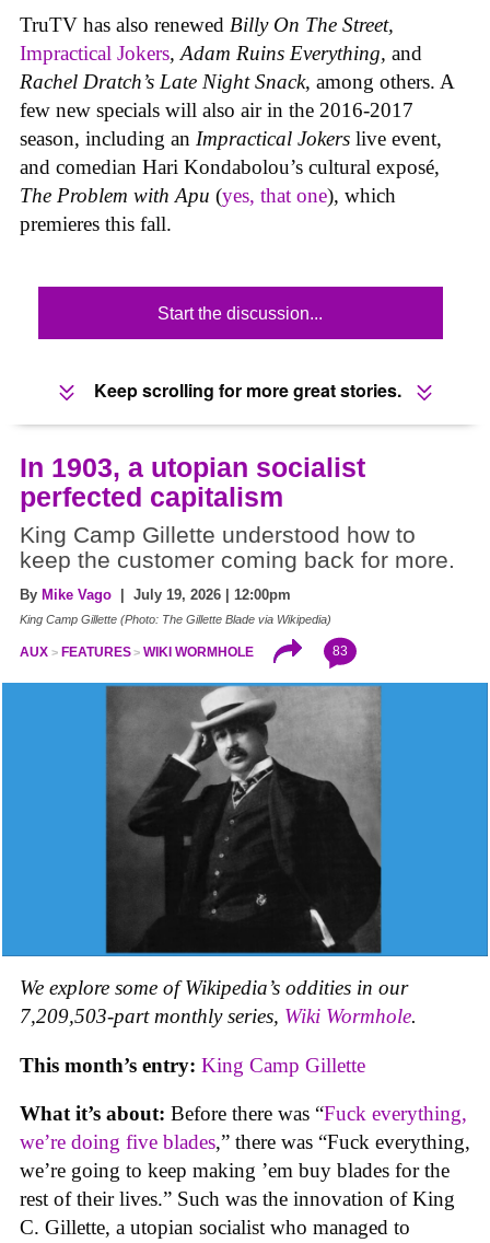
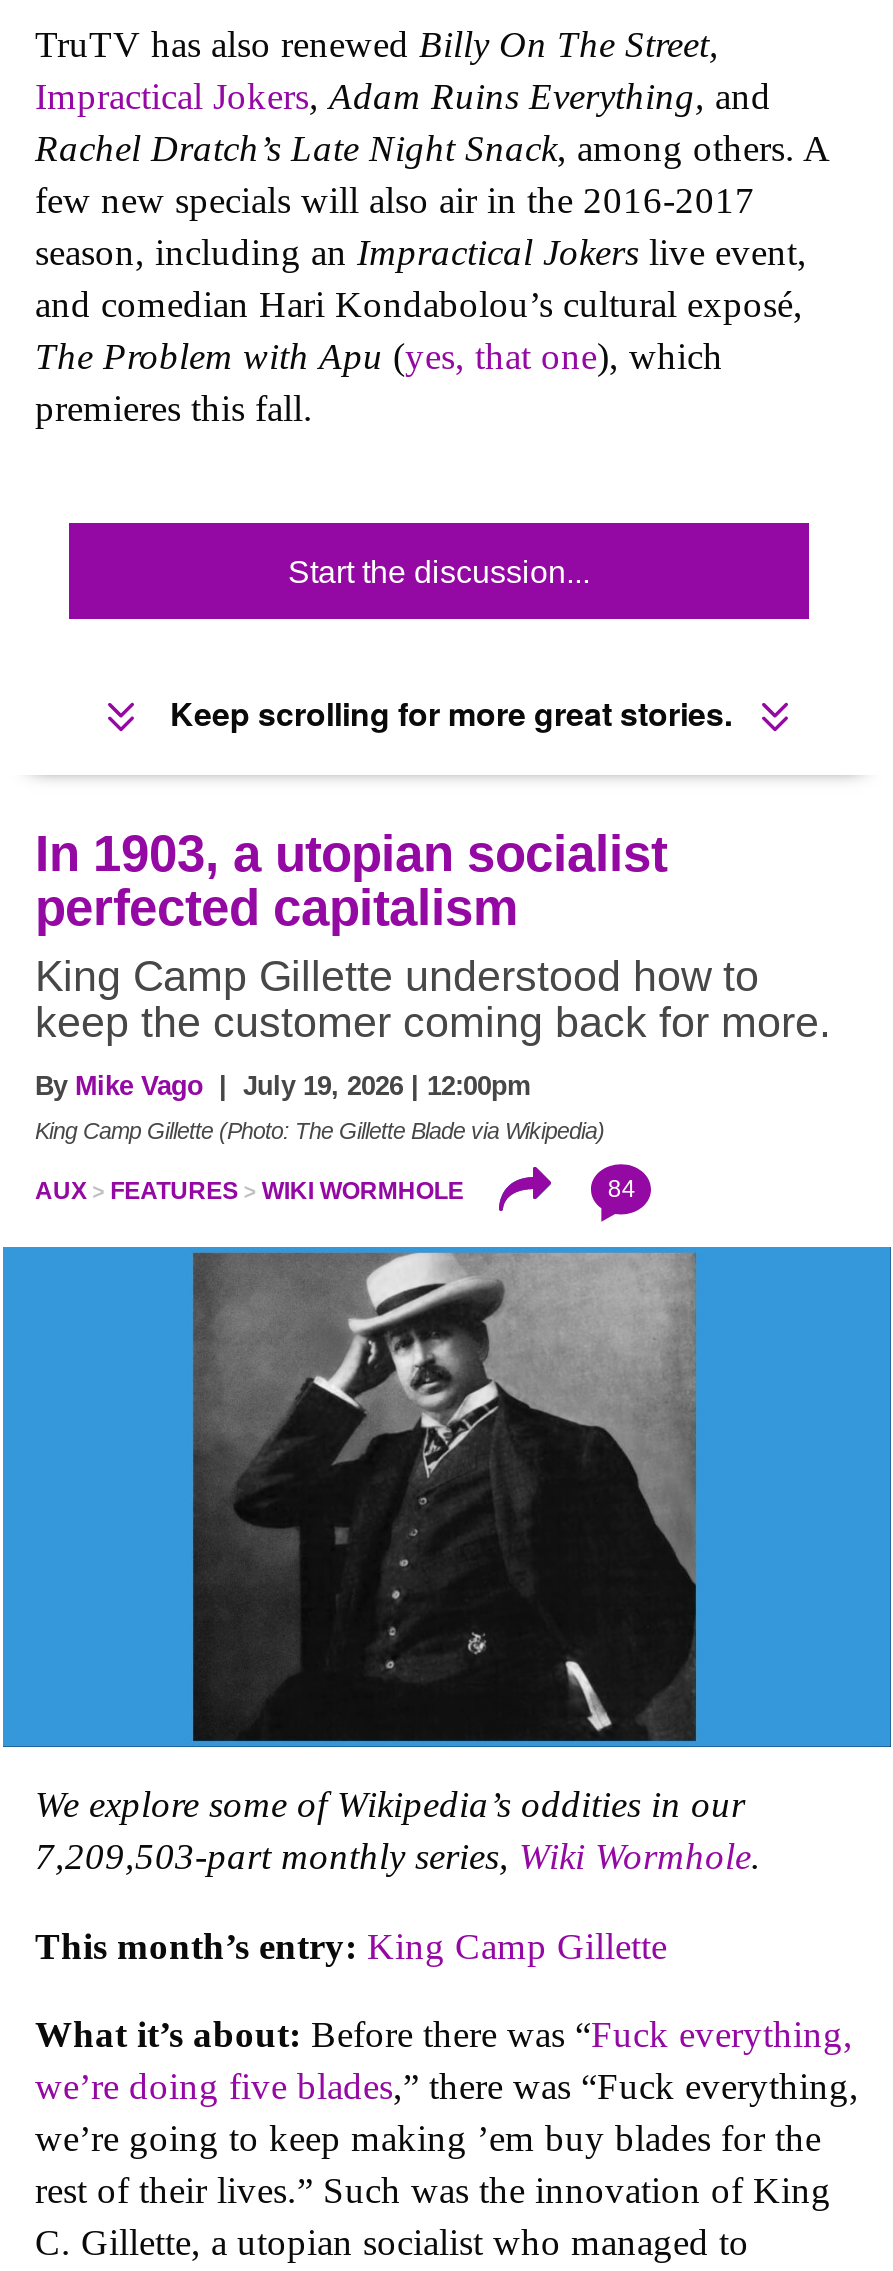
[333,644,348,659] 83 -> [608,1176,636,1204] 84

